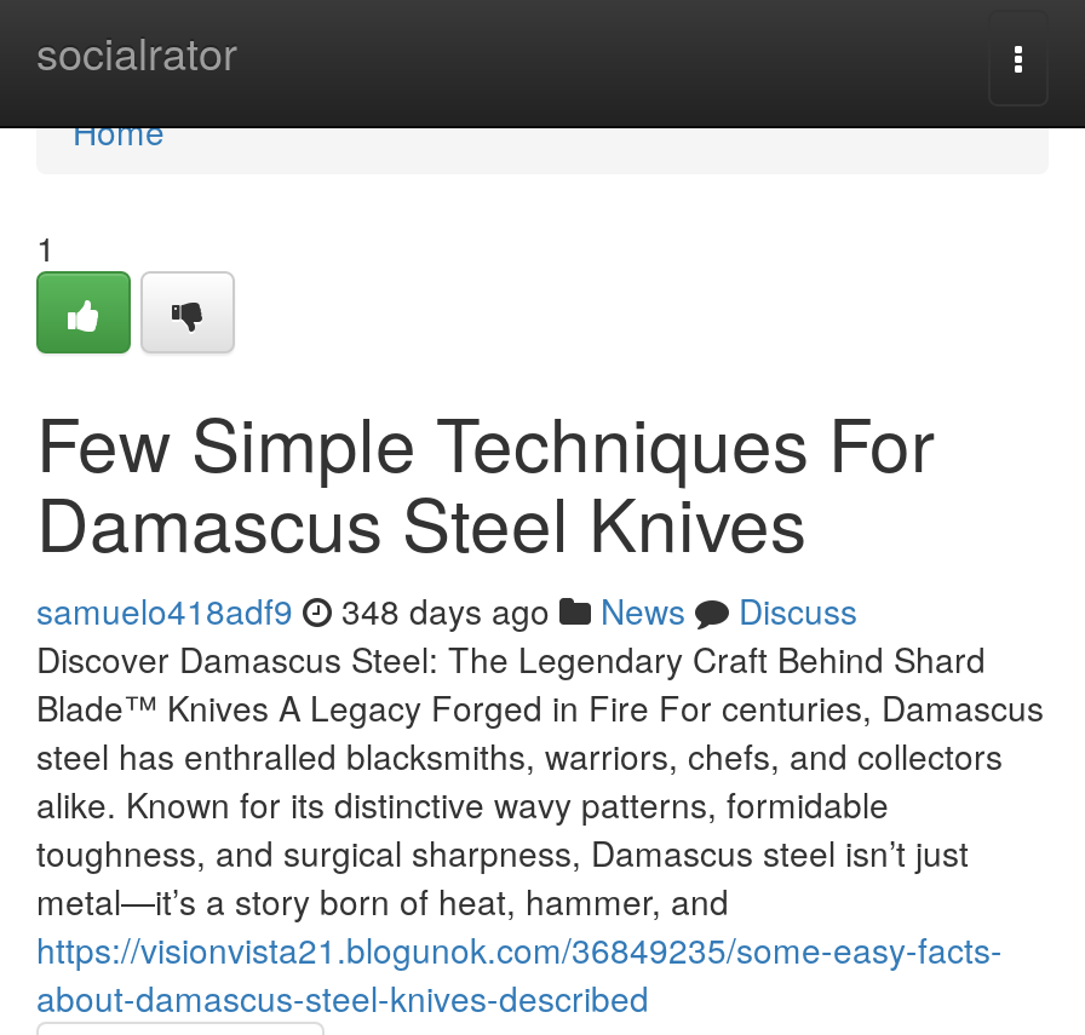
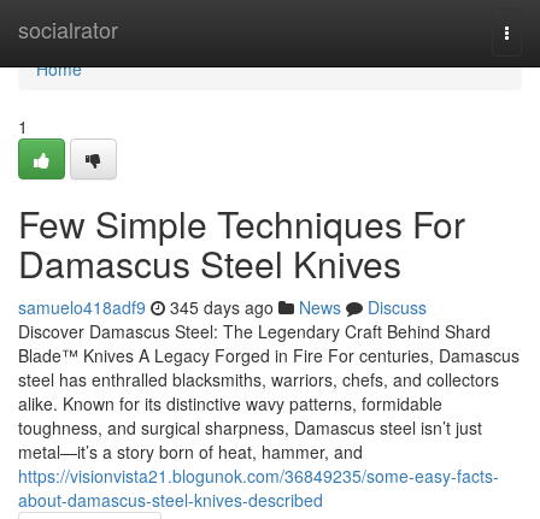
[36,586,857,634] samuelo418adf9 348 days ago News Discuss -> [18,295,427,319] samuelo418adf9 345 days ago News Discuss

